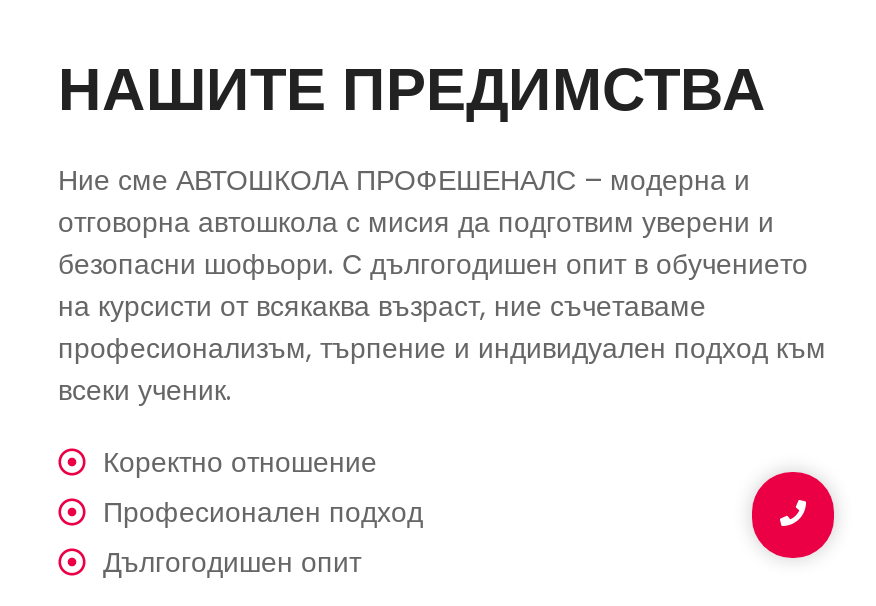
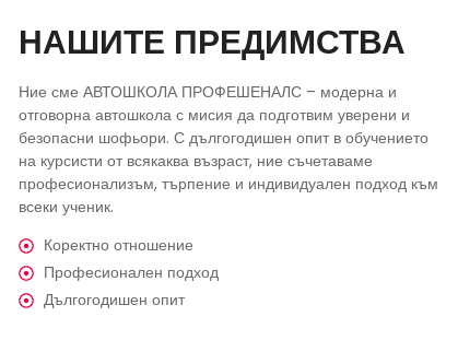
[748,469,838,561] [image] -> none

